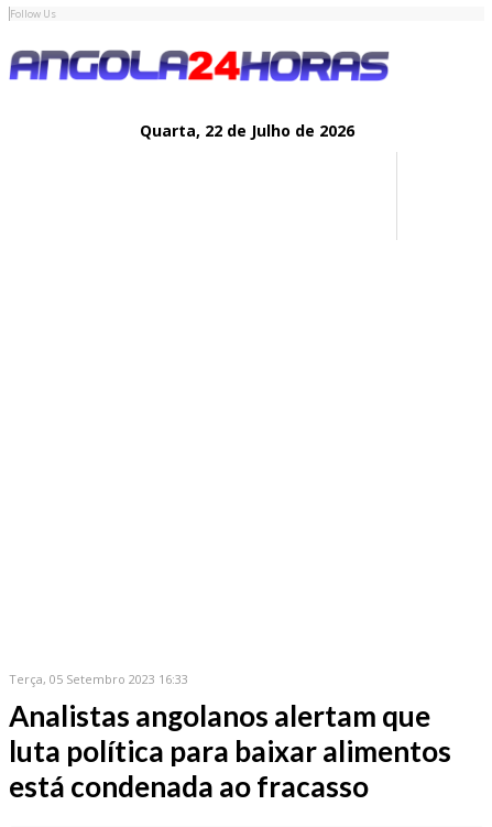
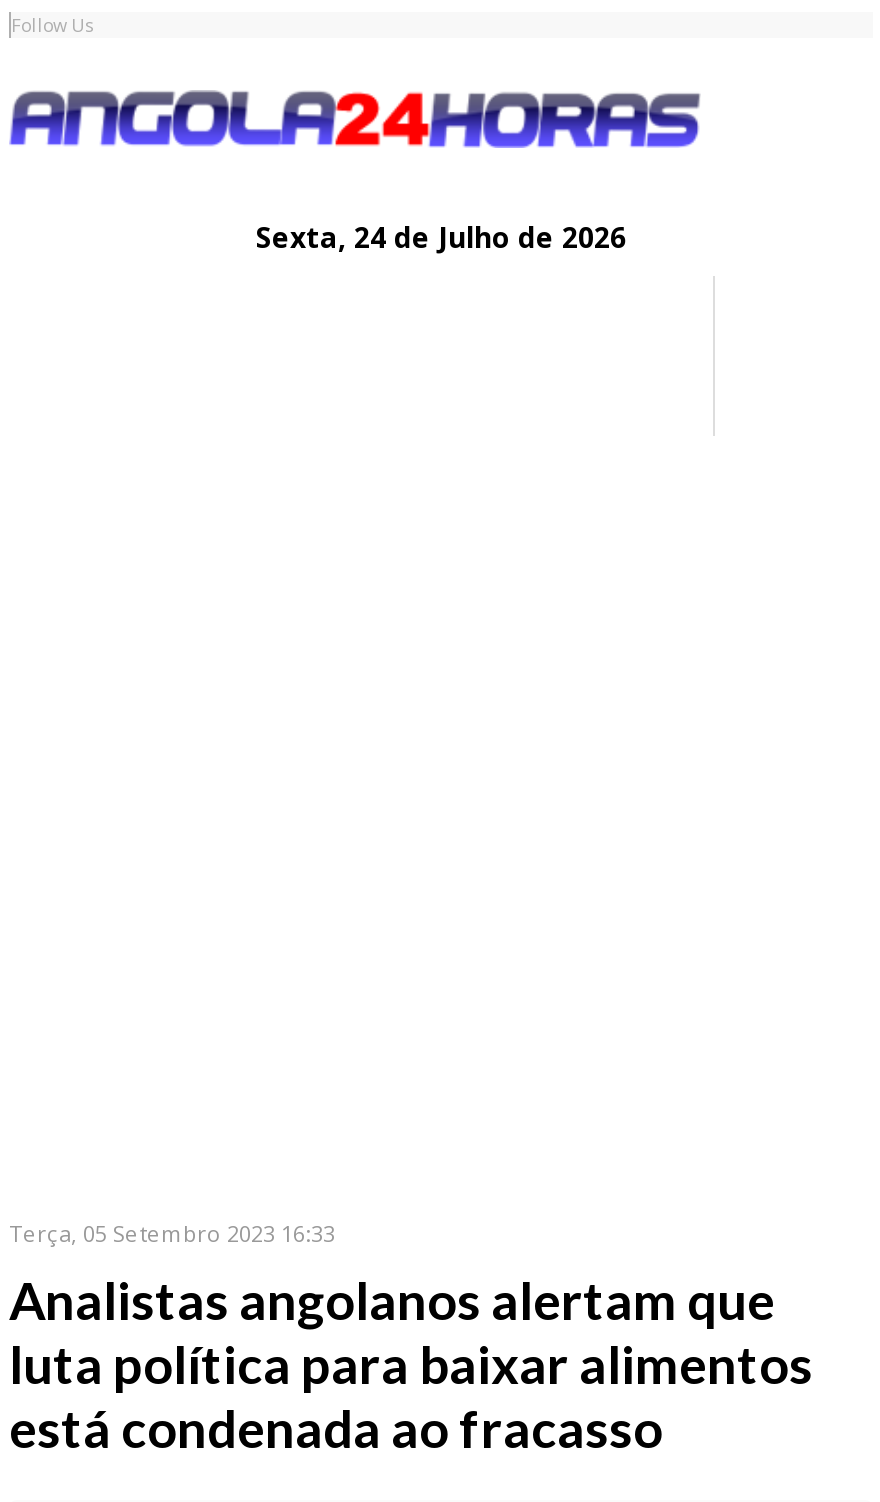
[139,120,354,141] Quarta, 22 de Julho de 2026 -> [256,218,626,256] Sexta, 24 de Julho de 2026

